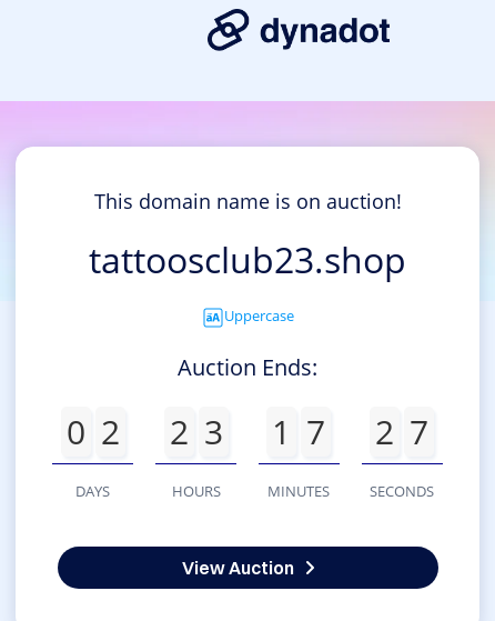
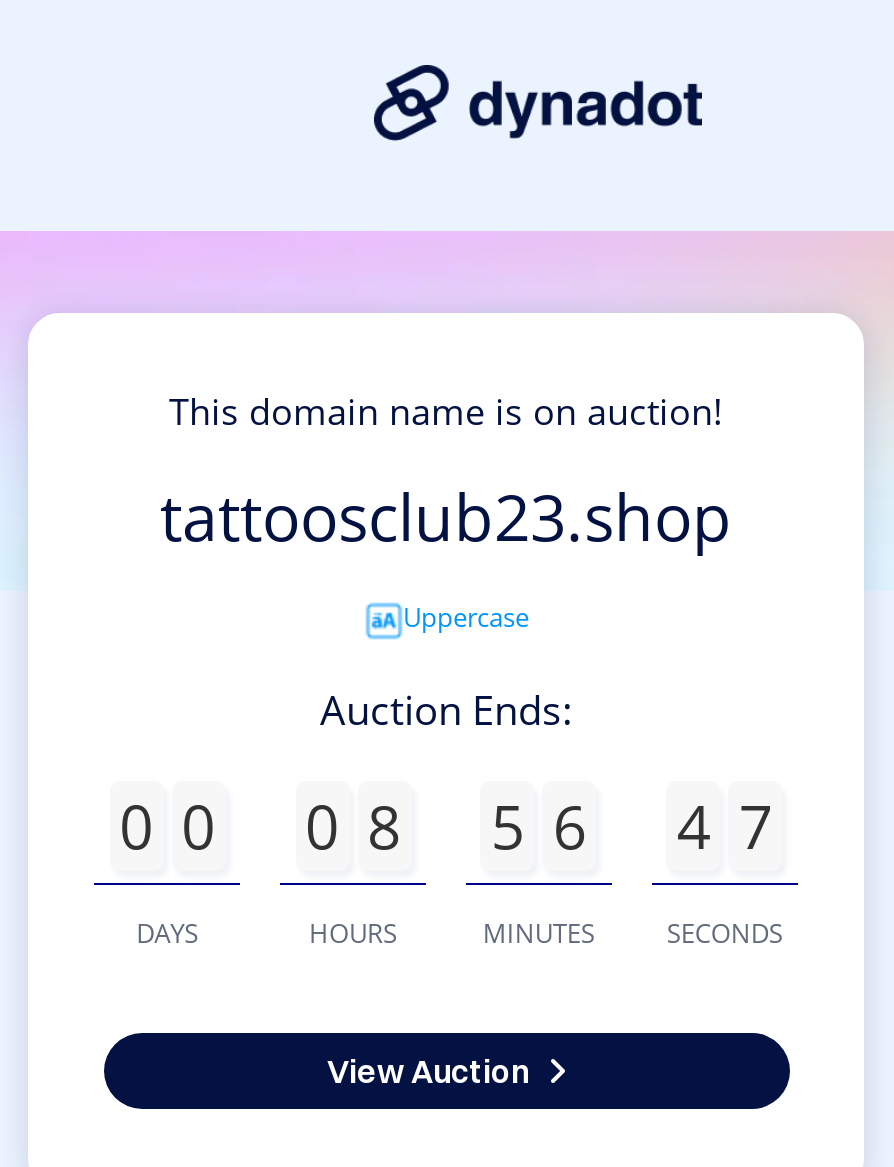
[66,409,119,454] 0 2 -> [119,785,215,867] 0 0
[169,409,223,454] 2 3 -> [305,785,401,867] 0 8
[272,409,326,454] 1 7 -> [491,785,587,867] 5 6
[375,409,429,454] 2 7 -> [677,785,773,867] 4 7

